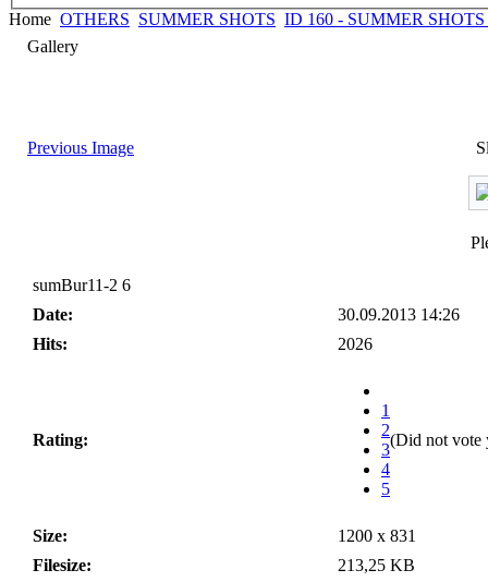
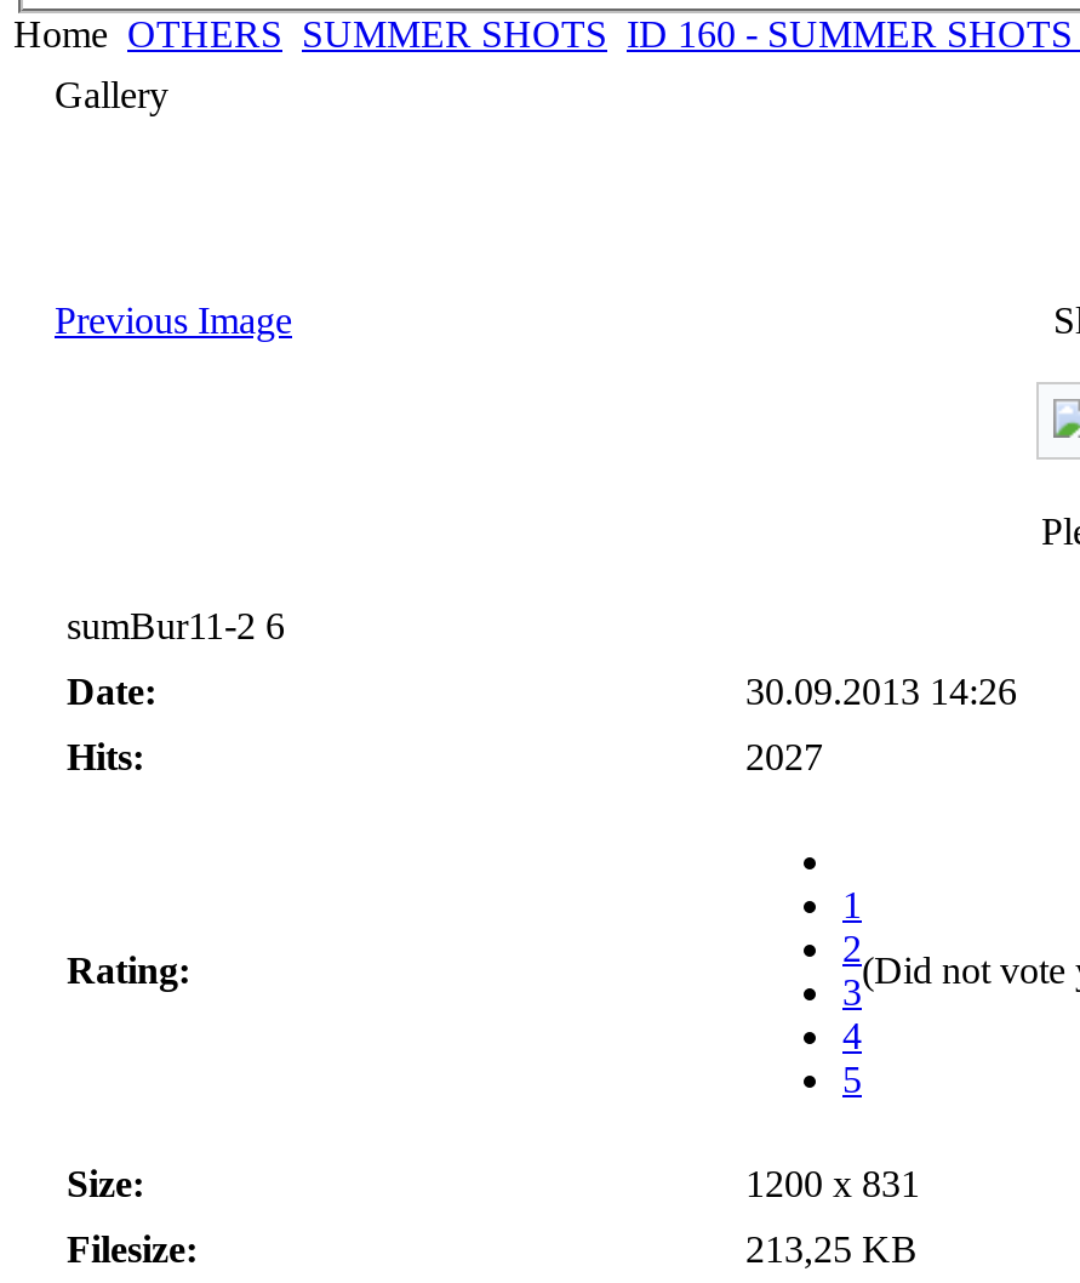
[338,335,373,354] 2026 -> [745,737,823,779] 2027

